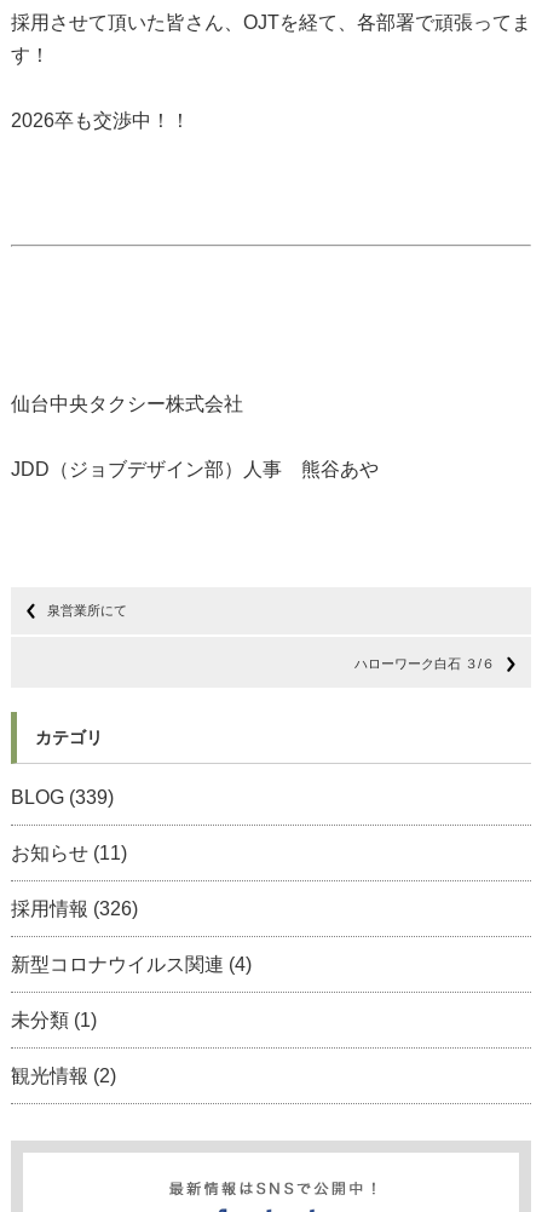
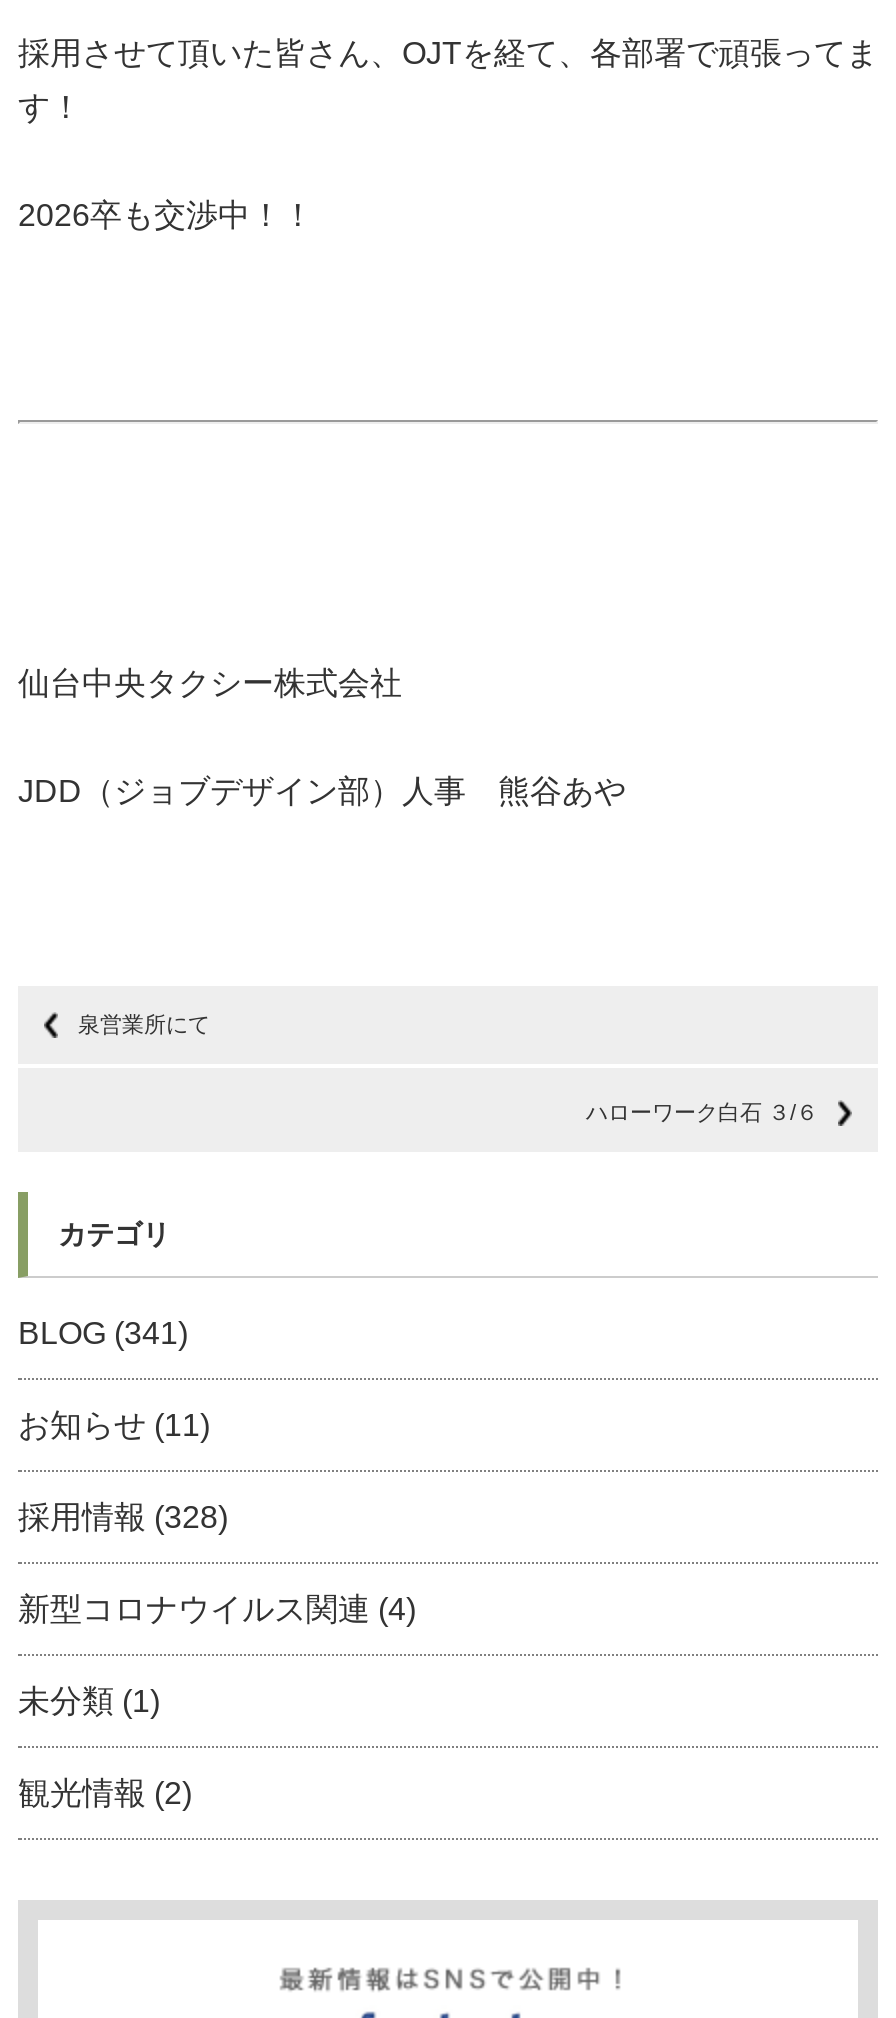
[11,787,114,808] BLOG (339) -> [18,1316,188,1350] BLOG (341)
[11,898,138,919] 採用情報 (326) -> [18,1500,228,1534] 採用情報 (328)

